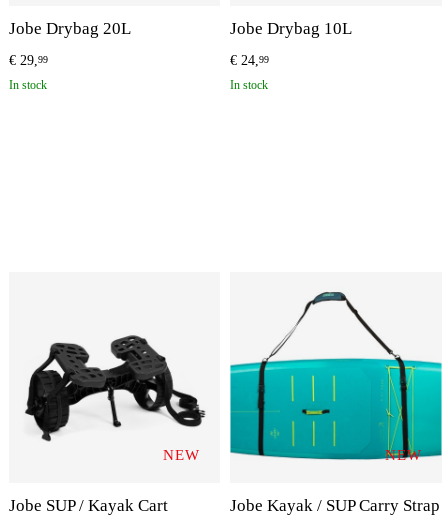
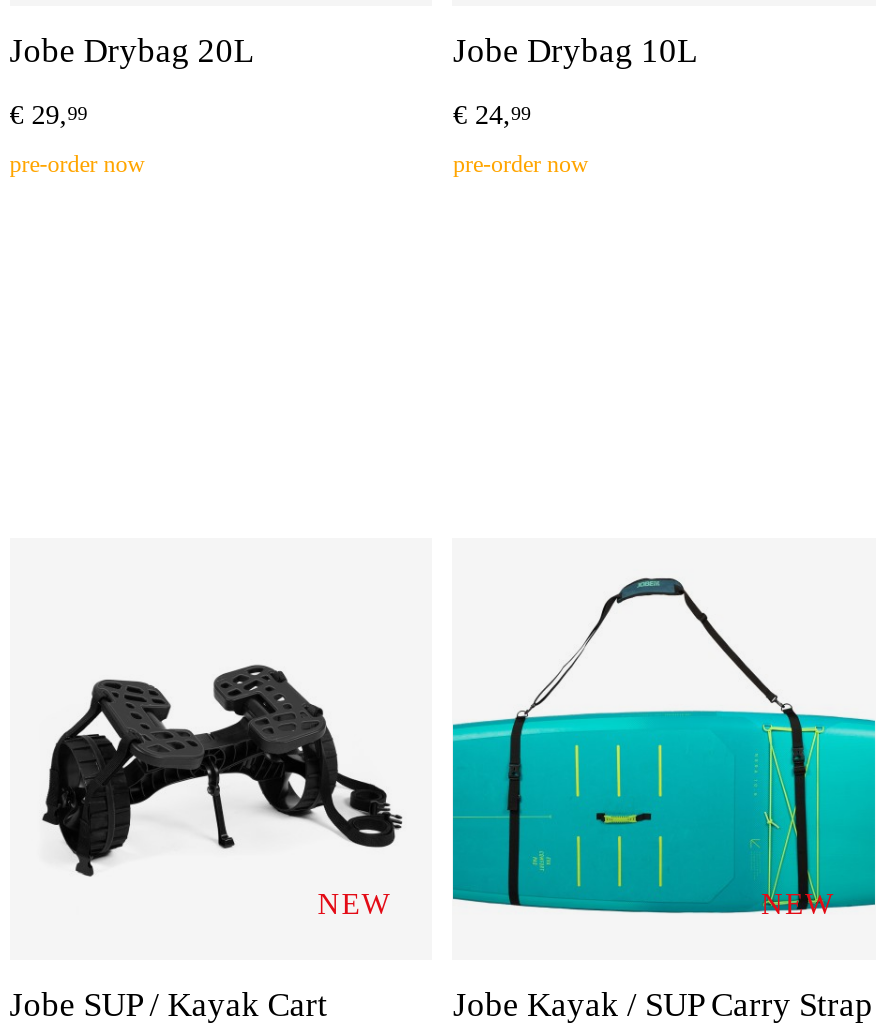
[9,78,47,92] In stock -> [9,151,145,179] pre-order now
[230,78,268,92] In stock -> [453,151,589,179] pre-order now

